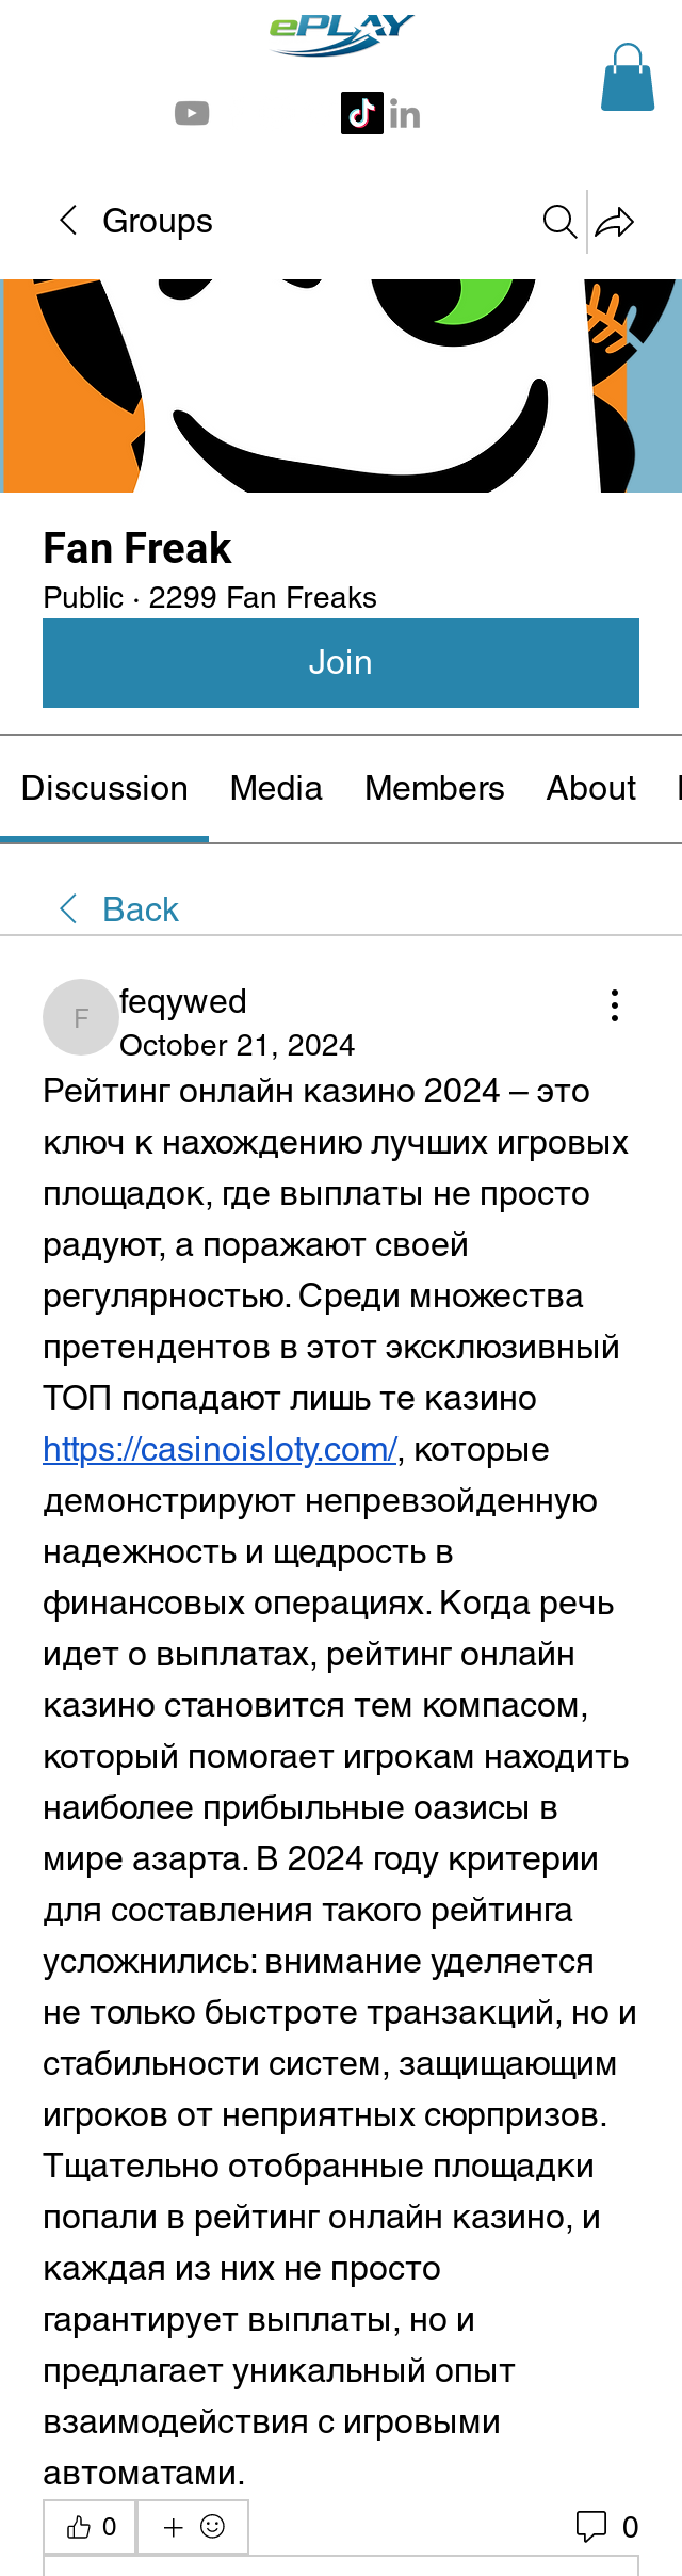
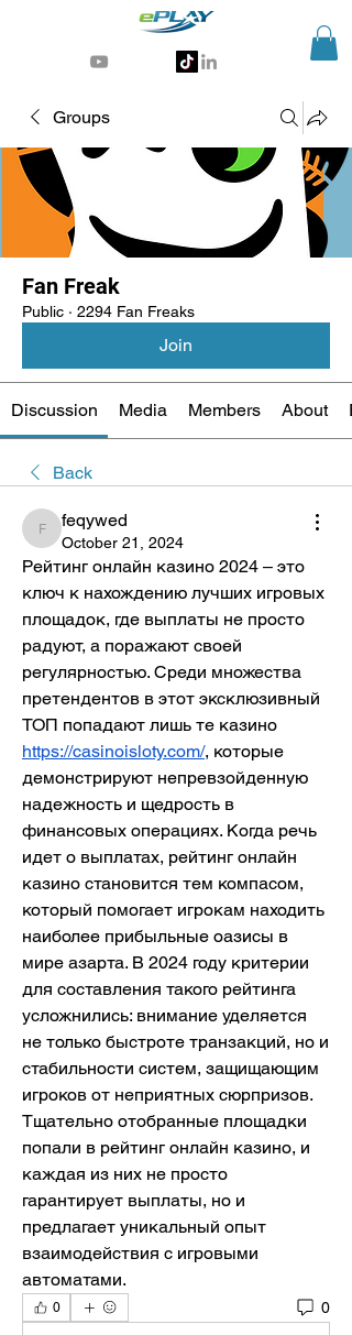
[43,581,377,615] Public · 2299 Fan Freaks -> [22,303,195,321] Public · 2294 Fan Freaks

